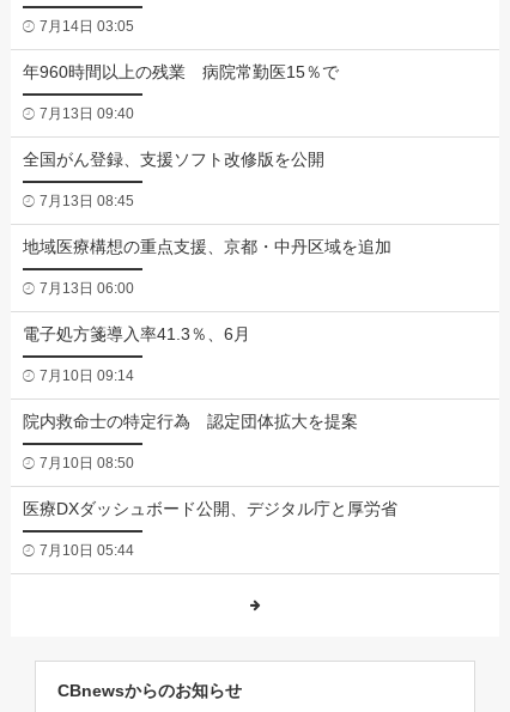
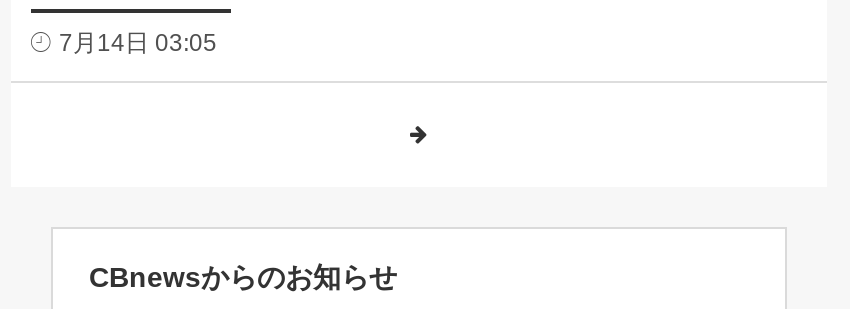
[23,62,397,559] 年960時間以上の残業 病院常勤医15％で | 7月13日 09:40 | 全国がん登録、支援ソフト改修版を公開 | 7月13日 08:45 | 地域医療構想の重点支援、京都・中丹区域を追加 | 7月13日 06:00 | 電子処方箋導入率41.3％、6月 | 7月10日 09:14 | 院内救命士の特定行為 認定団体拡大を提案 | 7月10日 08:50 | 医療DXダッシュボード公開、デジタル庁と厚労省 | 7月10日 05:44 -> none

